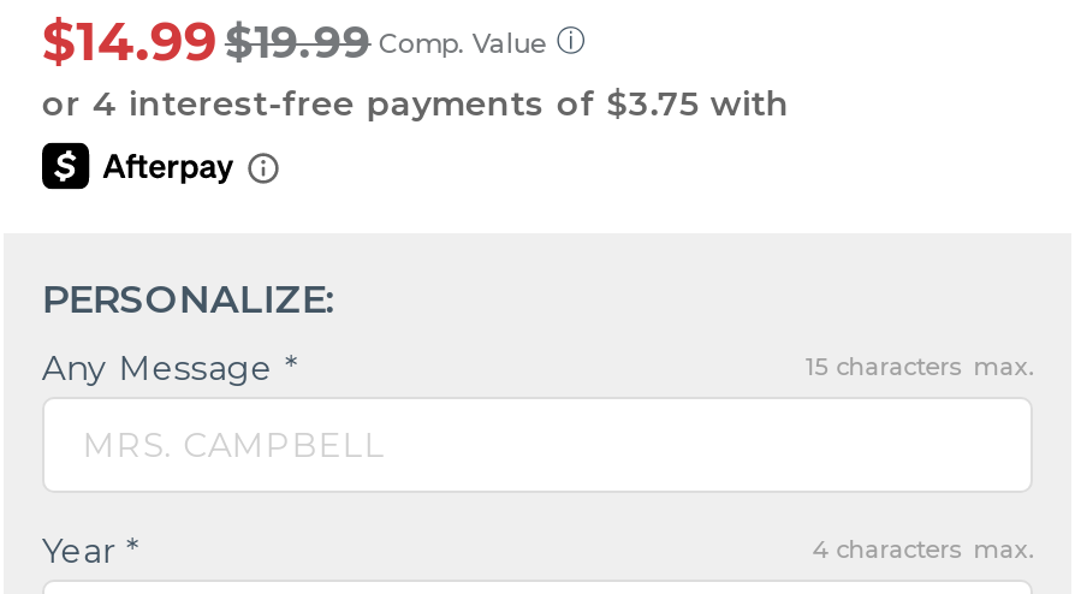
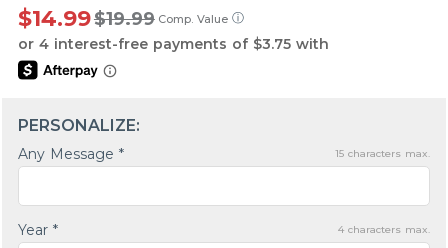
[83,424,386,467] MRS. CAMPBELL -> none

